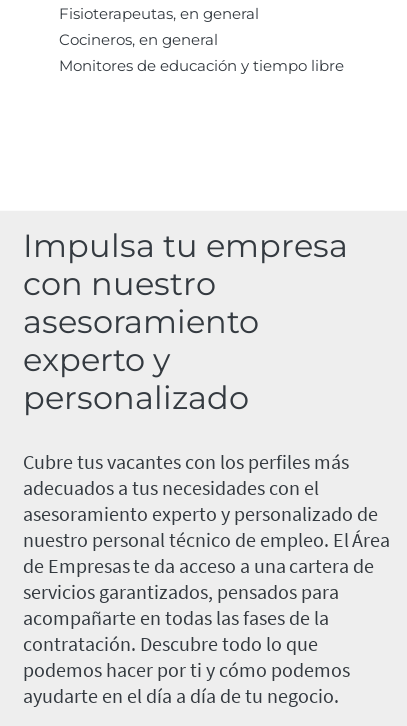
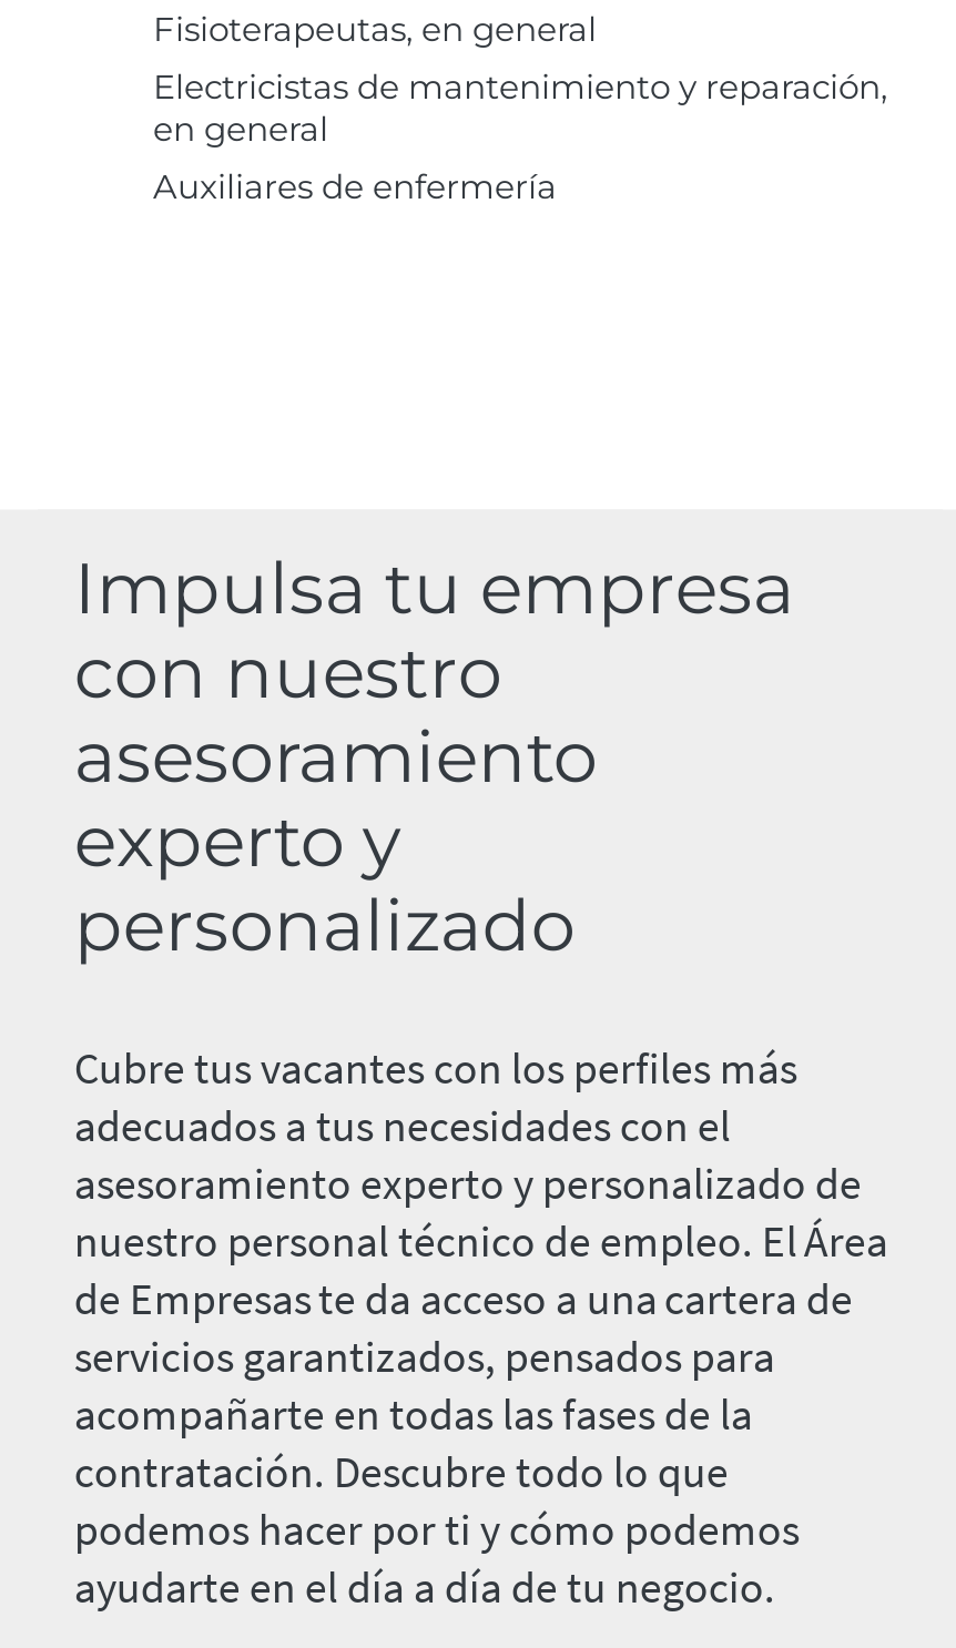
[59,30,344,75] Cocineros, en general | Monitores de educación y tiempo libre -> [153,66,887,208] Electricistas de mantenimiento y reparación, | en general | Auxiliares de enfermería

